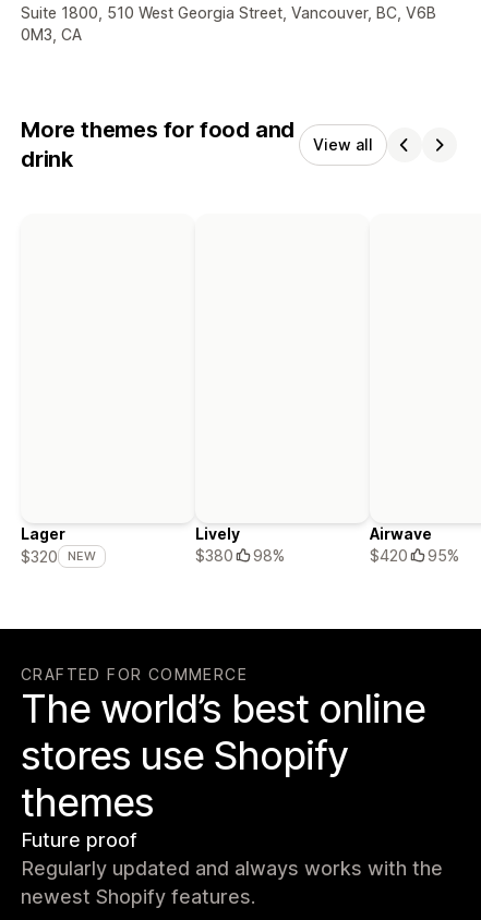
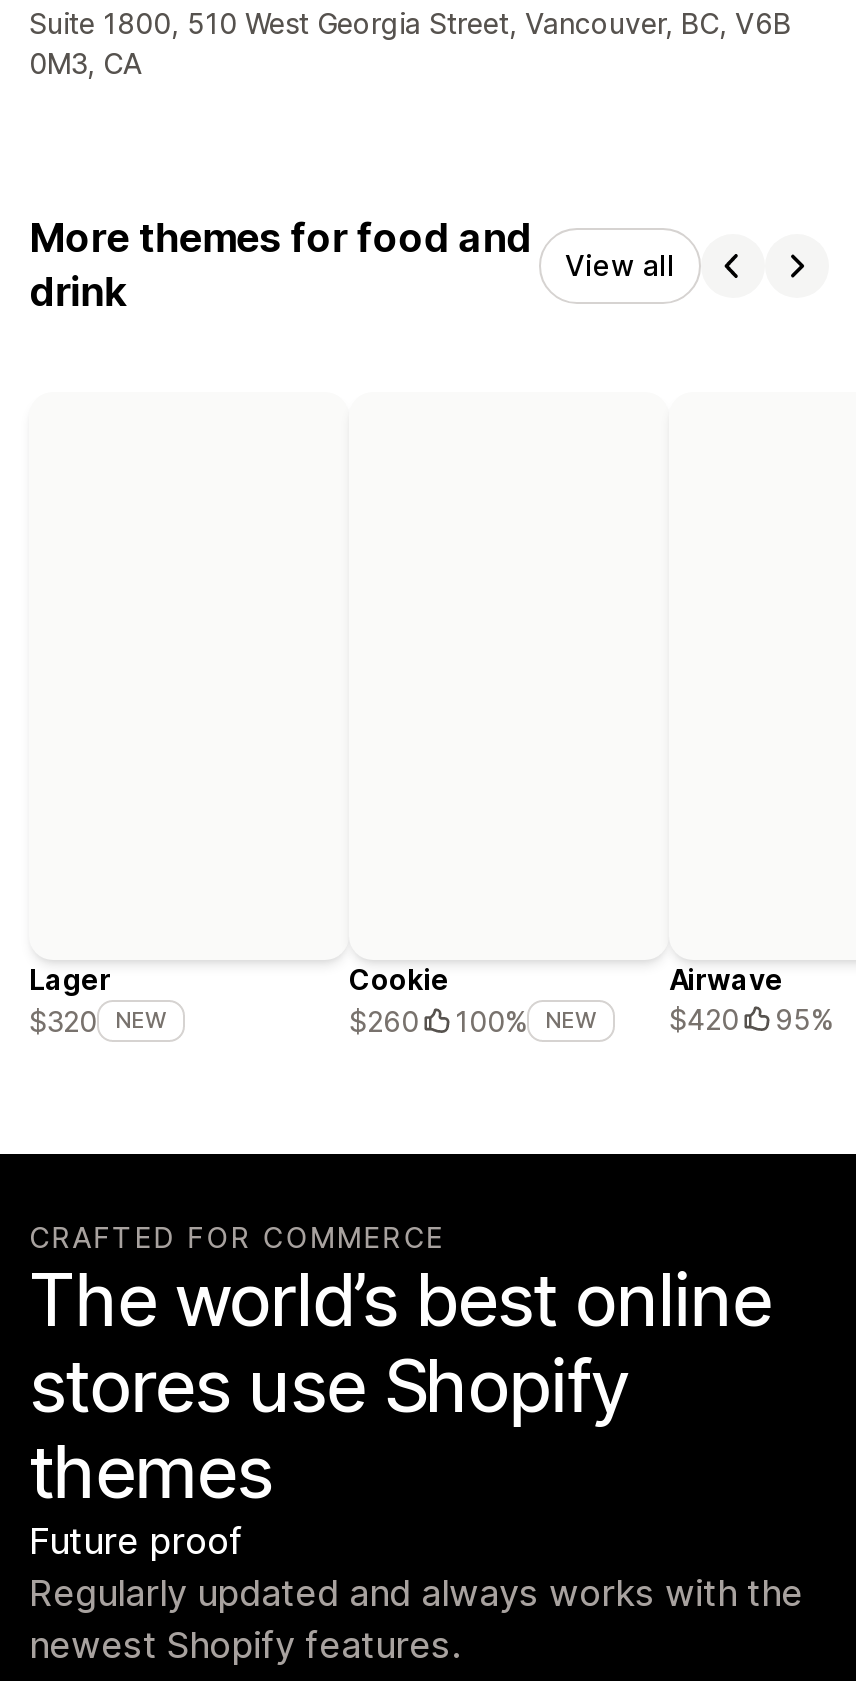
[195,525,285,565] Lively | $380 | 98% -> [349,963,597,1038] Cookie | $260 | 100% | NEW

